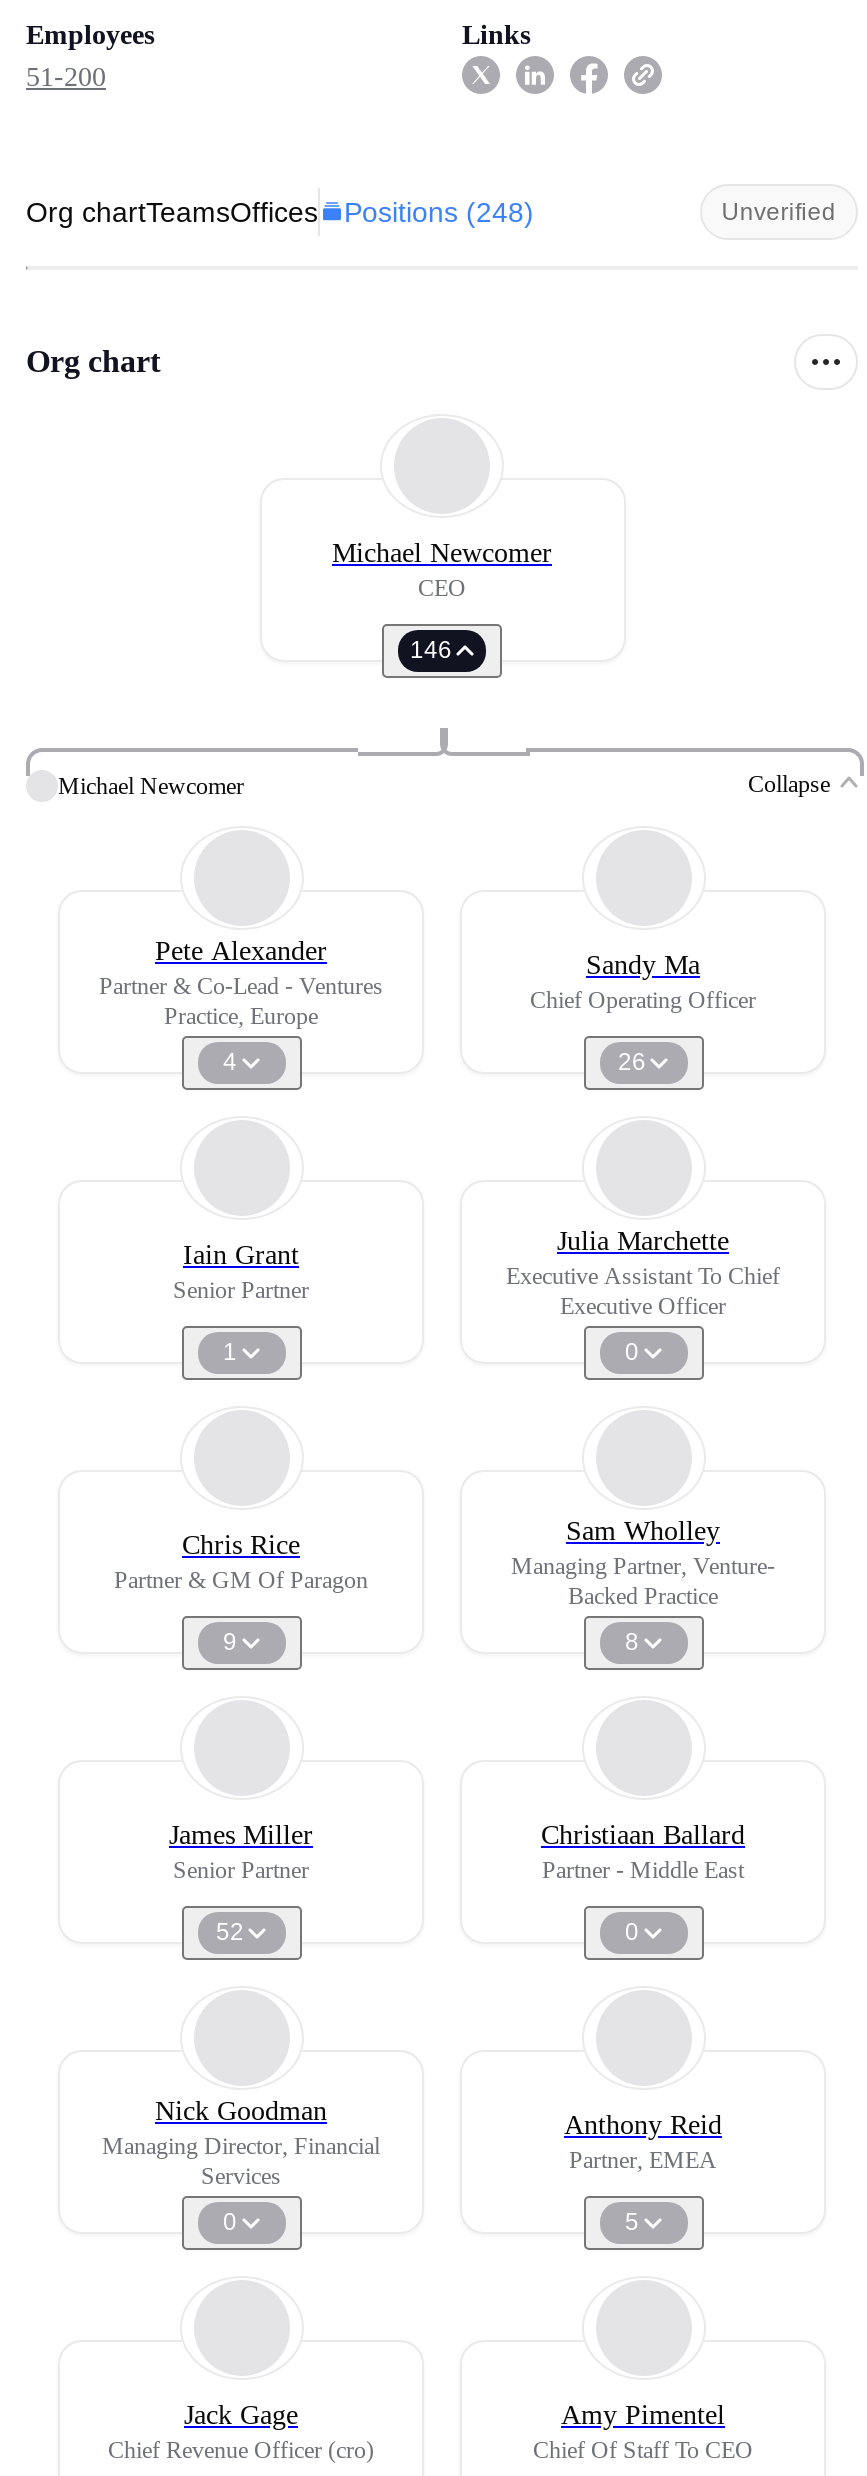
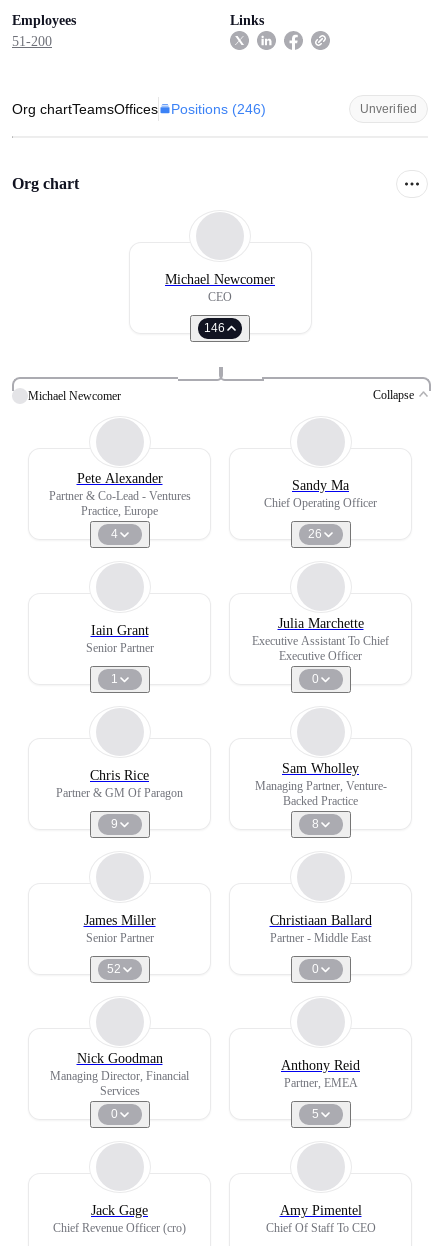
[26,196,534,228] Org chartTeamsOffices Positions (248) -> [12,101,266,117] Org chartTeamsOffices Positions (246)

